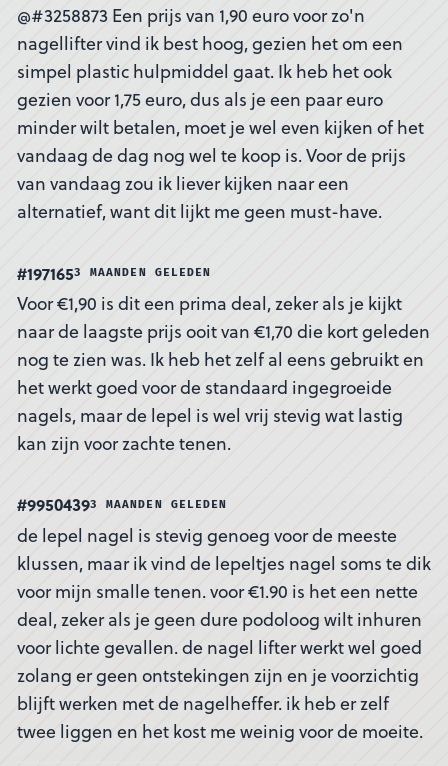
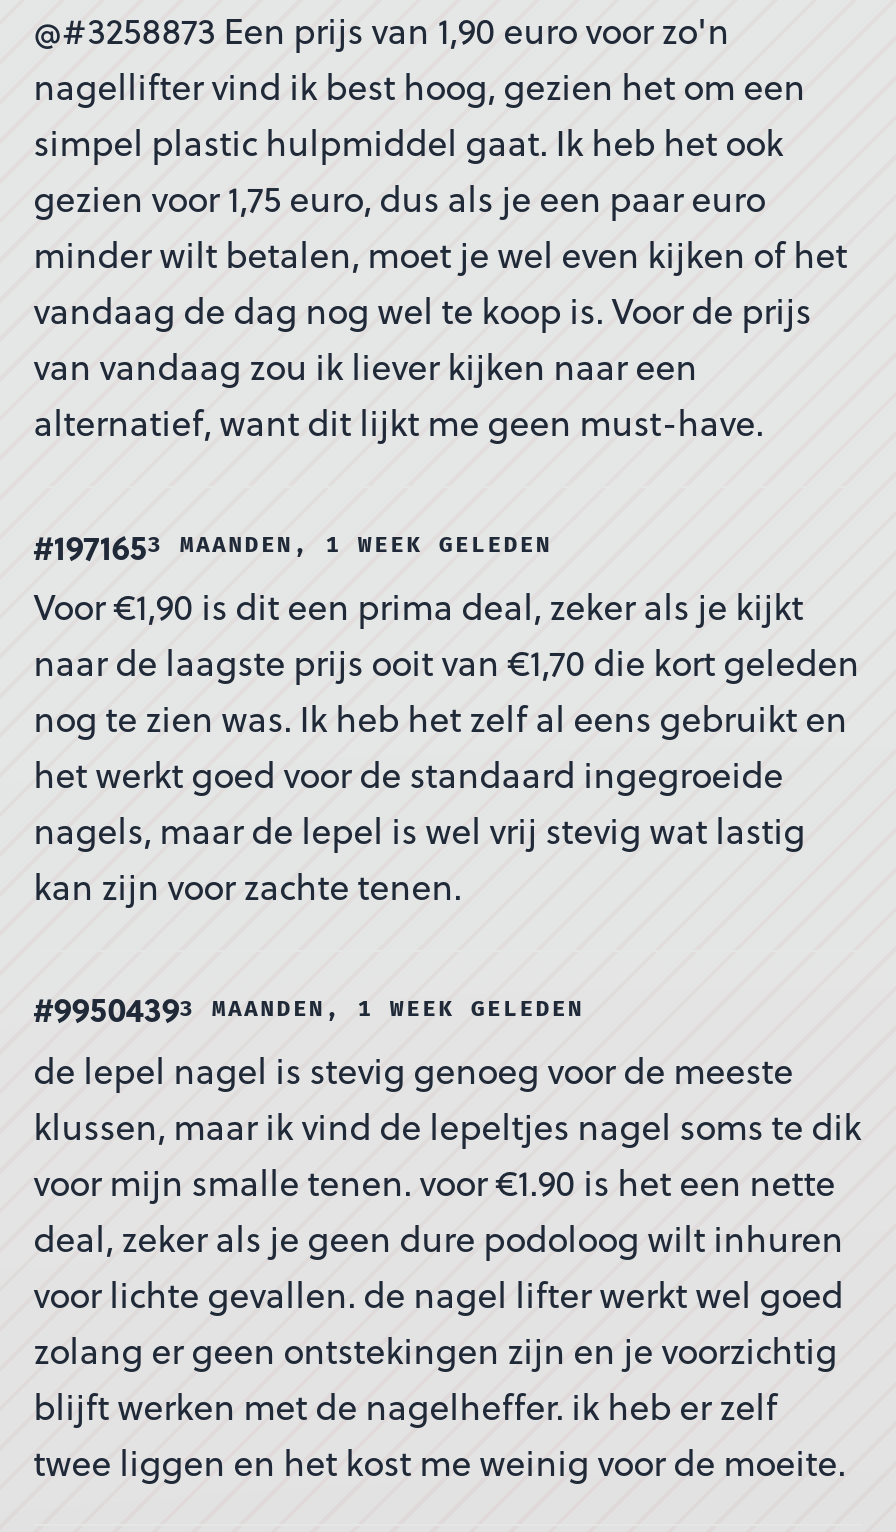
[17,261,211,285] #1971653 MAANDEN GELEDEN -> [34,521,552,569] #1971653 MAANDEN, 1 WEEK GELEDEN
[17,492,227,516] #99504393 MAANDEN GELEDEN -> [34,985,584,1033] #99504393 MAANDEN, 1 WEEK GELEDEN

